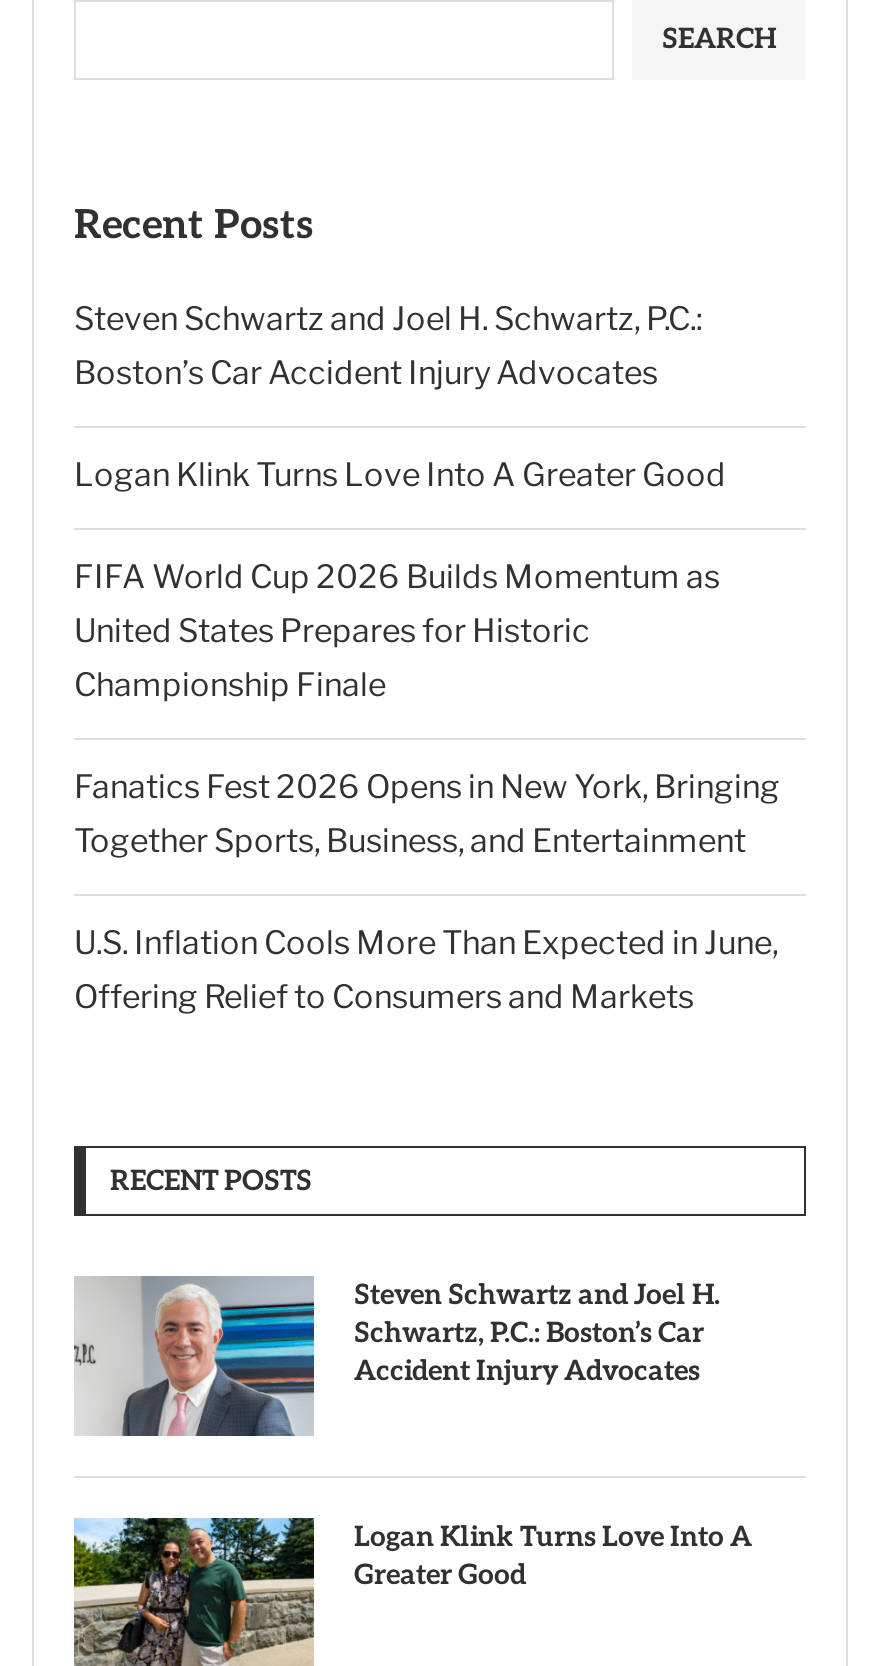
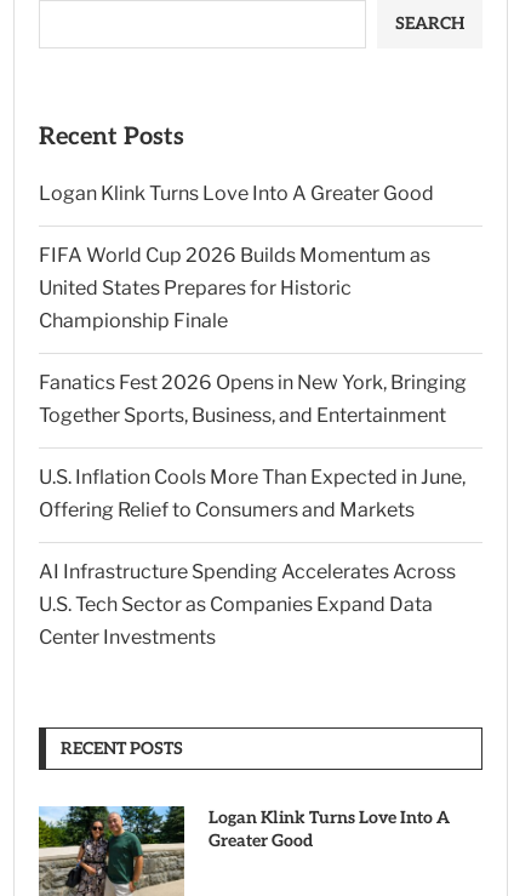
[74,300,702,392] Steven Schwartz and Joel H. Schwartz, P.C.: | Boston’s Car Accident Injury Advocates -> none
none -> [39,560,456,649] AI Infrastructure Spending Accelerates Across | U.S. Tech Sector as Companies Expand Data | Center Investments
moved [110,1164,312,1198] -> [61,738,183,759]: RECENT POSTS
[74,1276,720,1458] [image] | Steven Schwartz and Joel H. | Schwartz, P.C.: Boston’s Car | Accident Injury Advocates -> none

